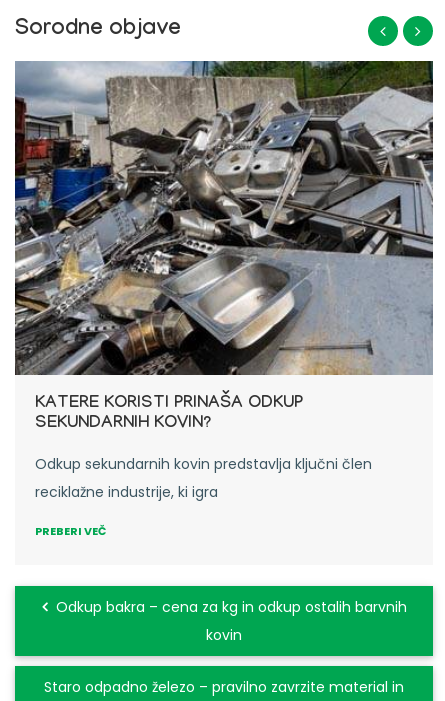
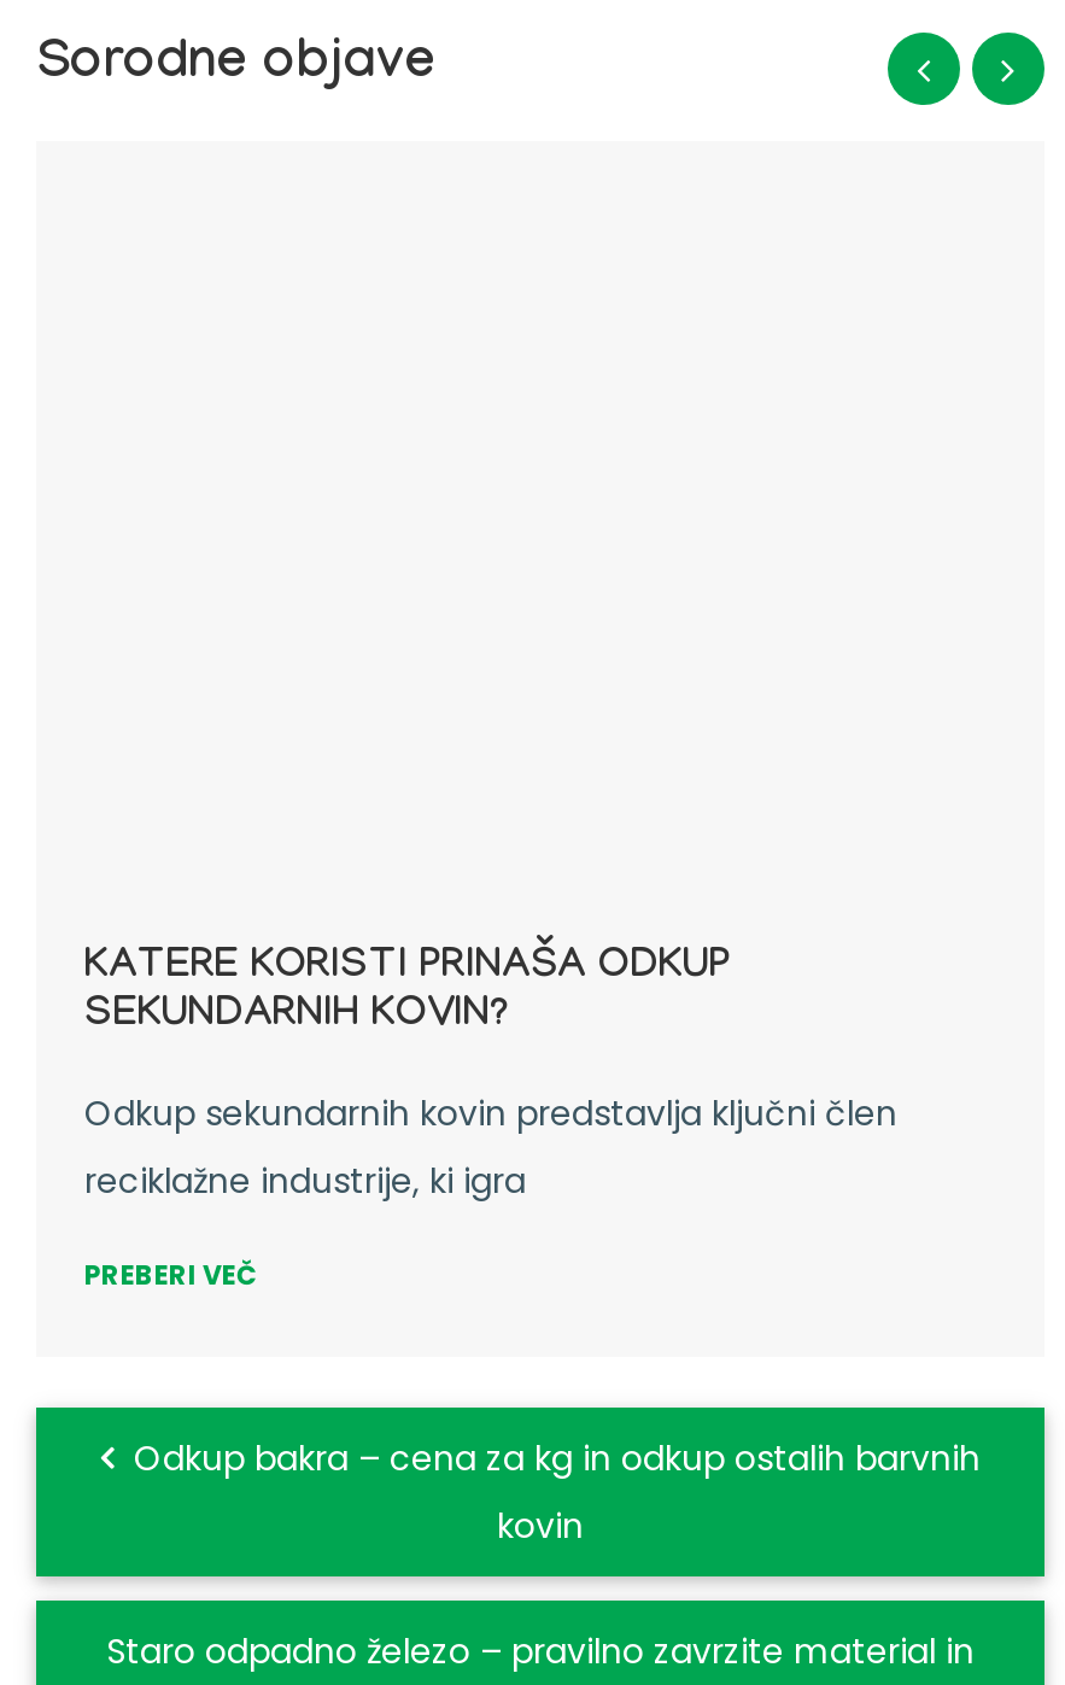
[14,60,434,376] [image] -> none

